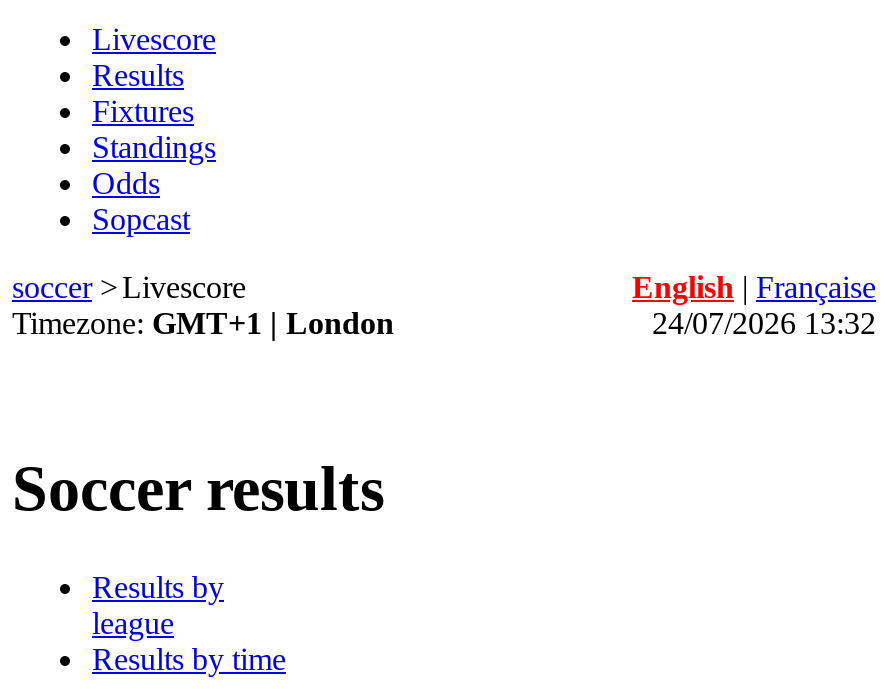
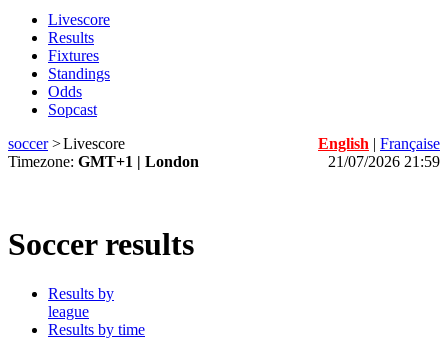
[652,306,876,340] 24/07/2026 13:32 -> [328,153,440,170] 21/07/2026 21:59

